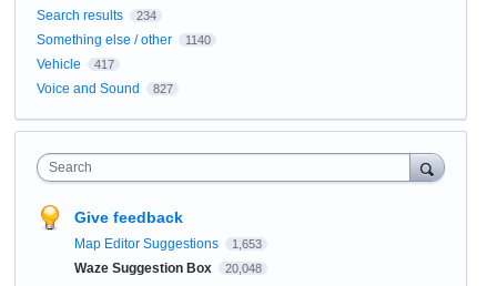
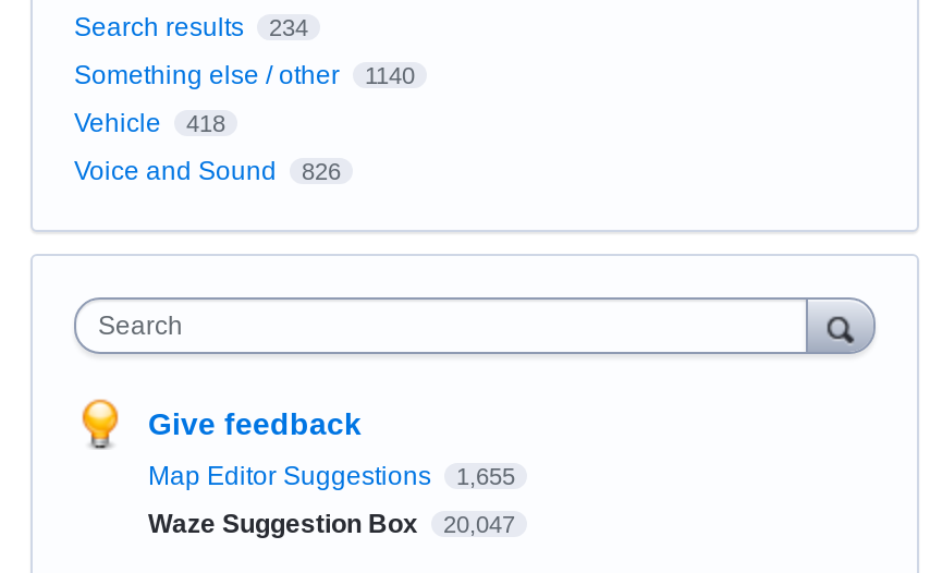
[37,56,114,72] Vehicle 417 -> [74,107,225,138] Vehicle 418
[37,81,173,96] Voice and Sound 827 -> [74,155,341,186] Voice and Sound 826
[74,236,261,251] Map Editor Suggestions 1,653 -> [148,460,515,491] Map Editor Suggestions 1,655
[74,260,261,276] Waze Suggestion Box 20,048 -> [148,508,515,539] Waze Suggestion Box 20,047

